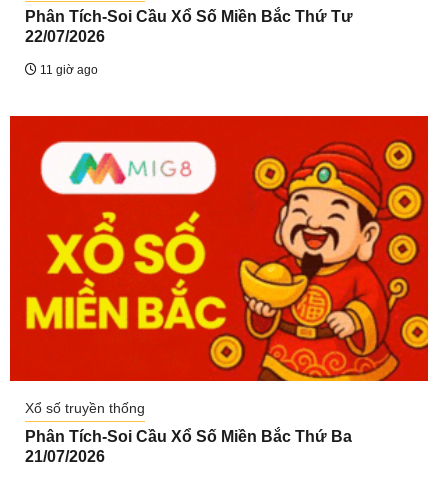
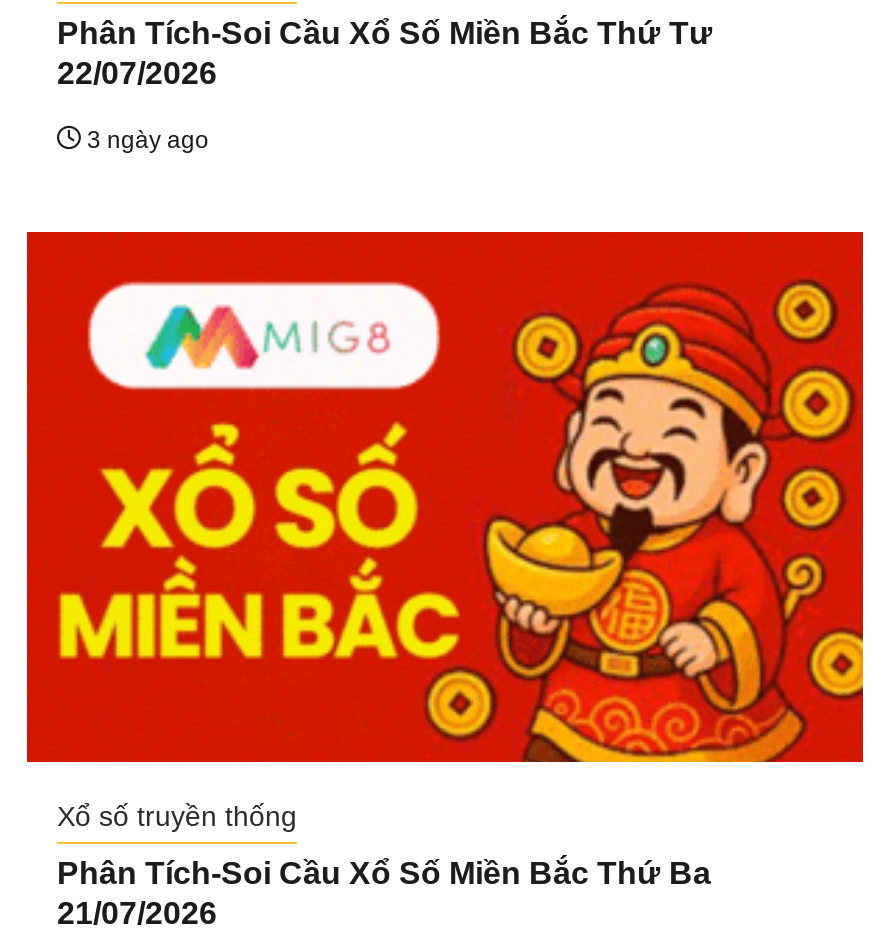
[37,63,98,77] 11 giờ ago -> [81,127,209,155] 3 ngày ago

